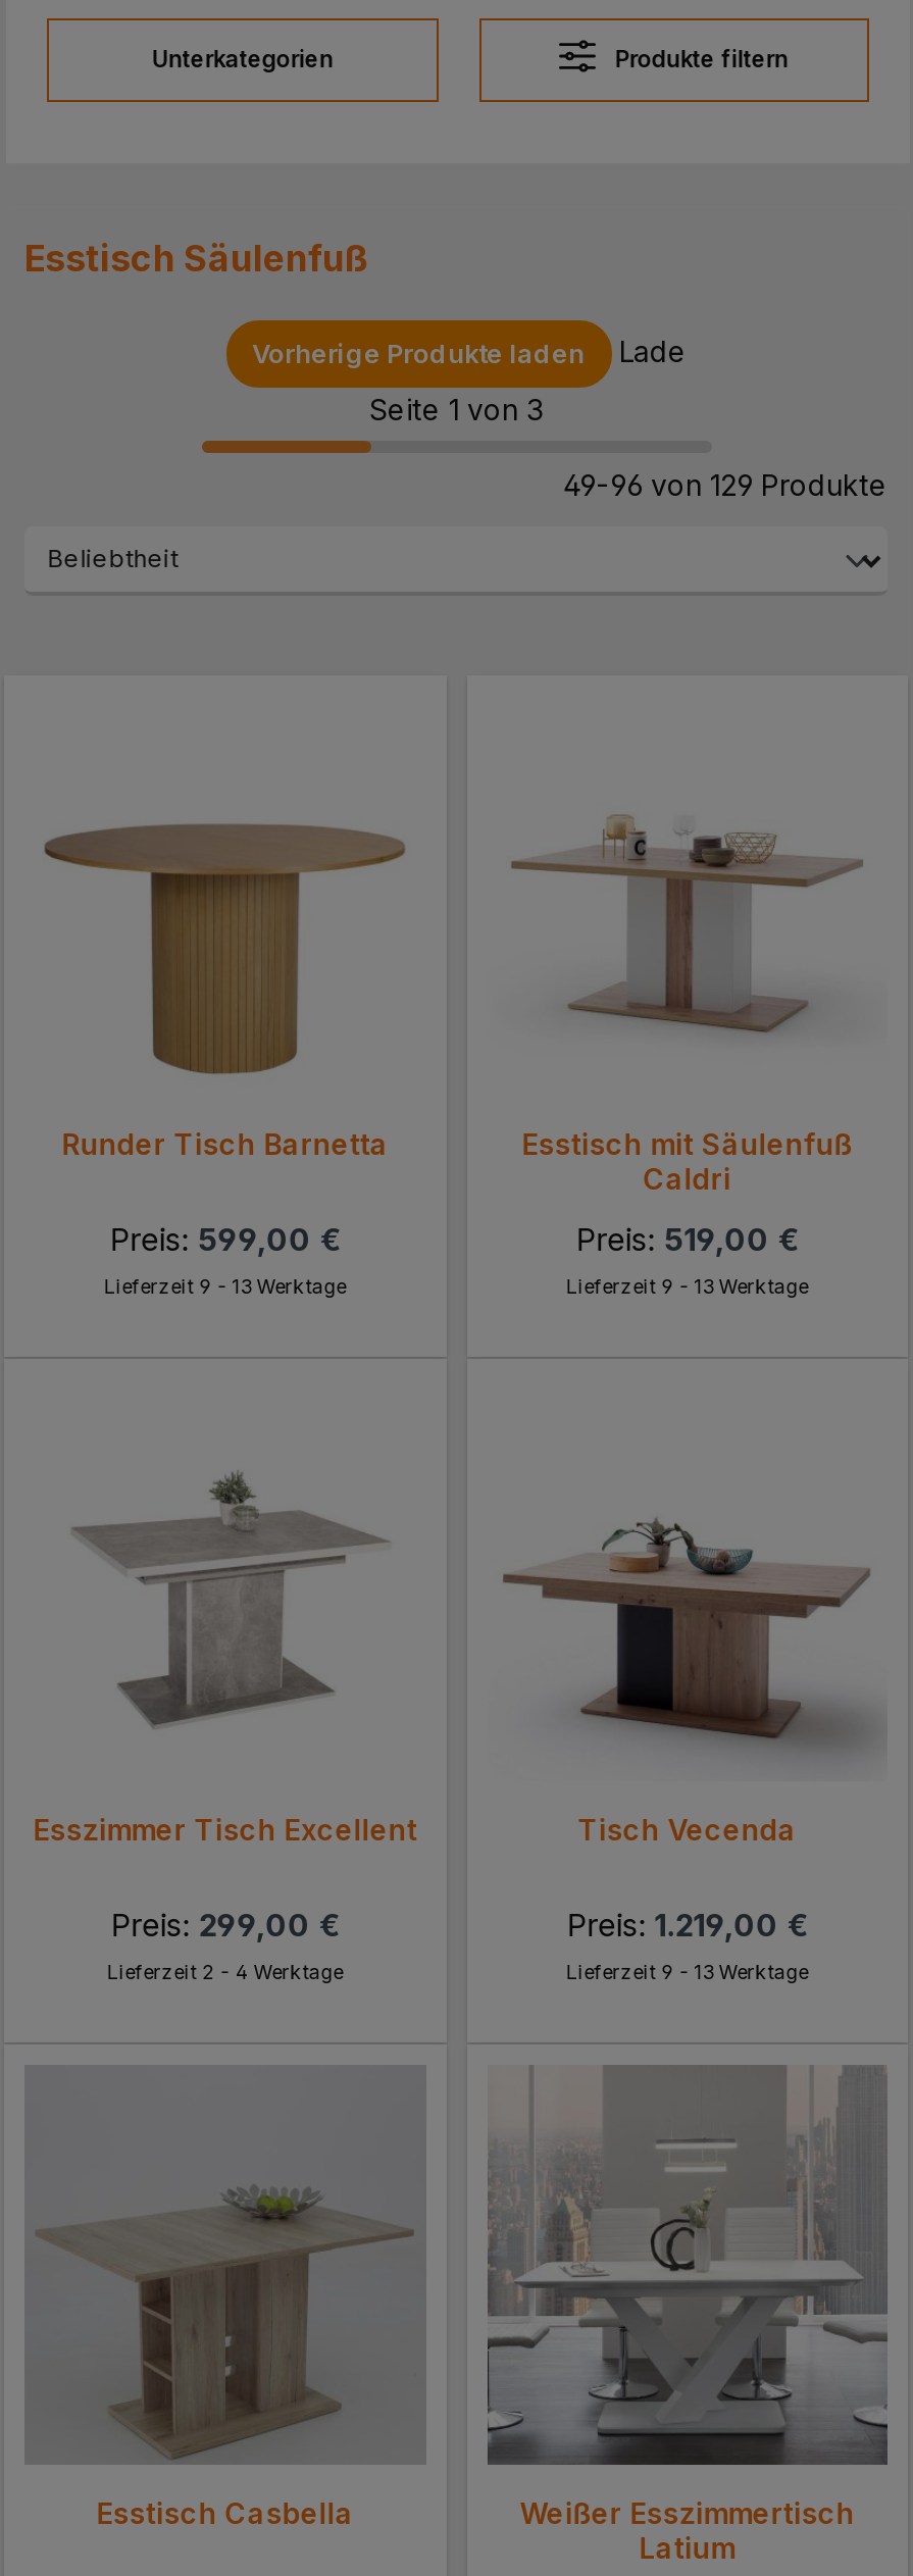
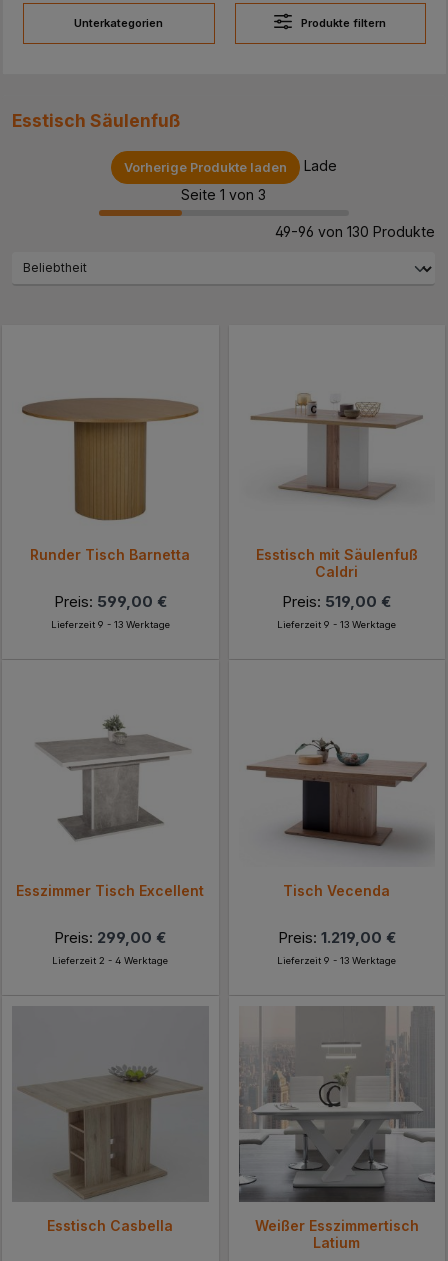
[563,468,887,502] 49-96 von 129 Produkte -> [275,223,435,240] 49-96 von 130 Produkte

